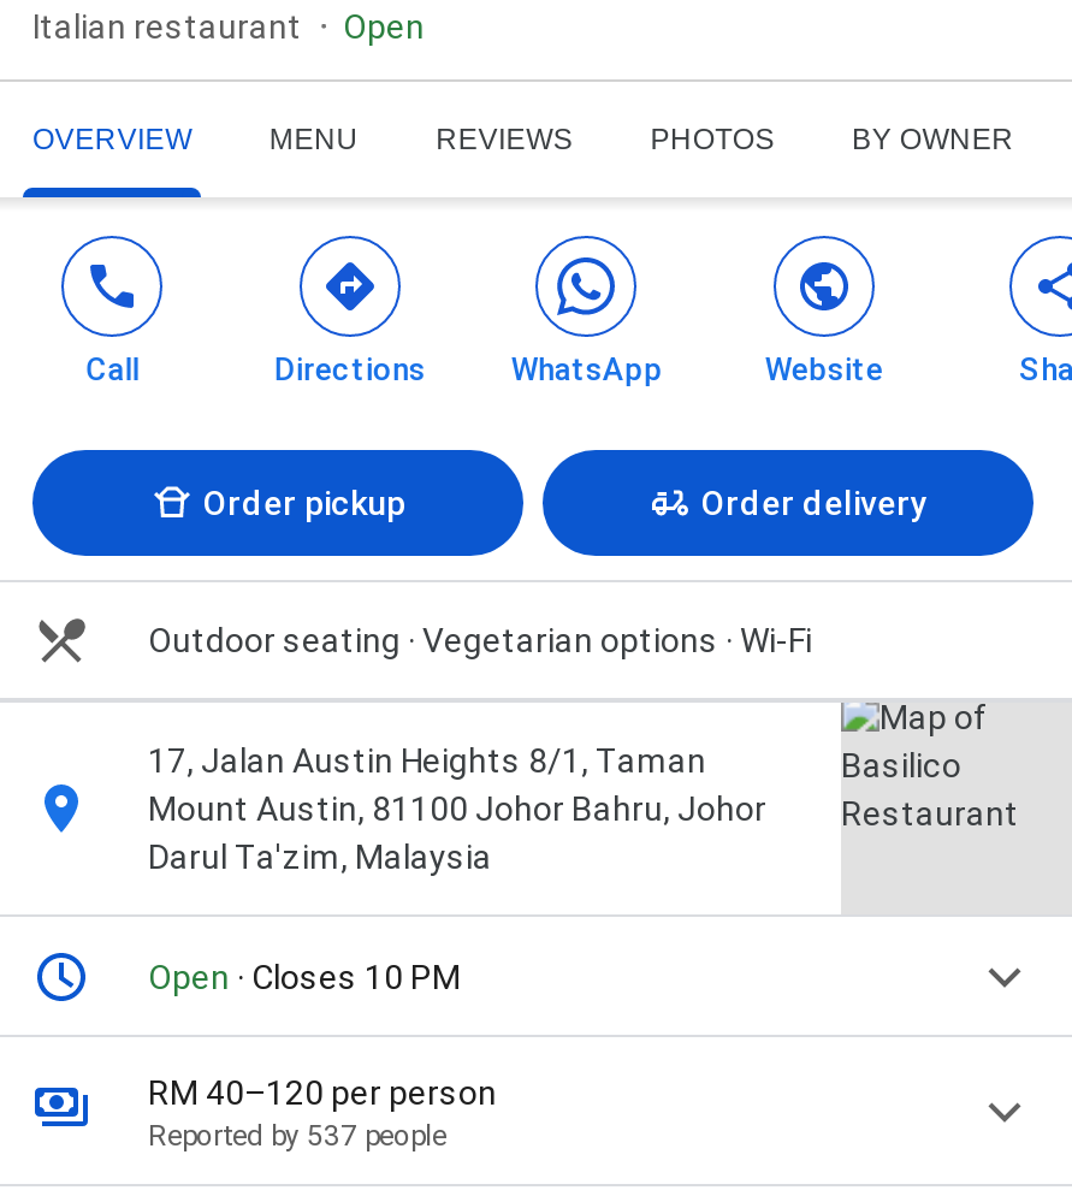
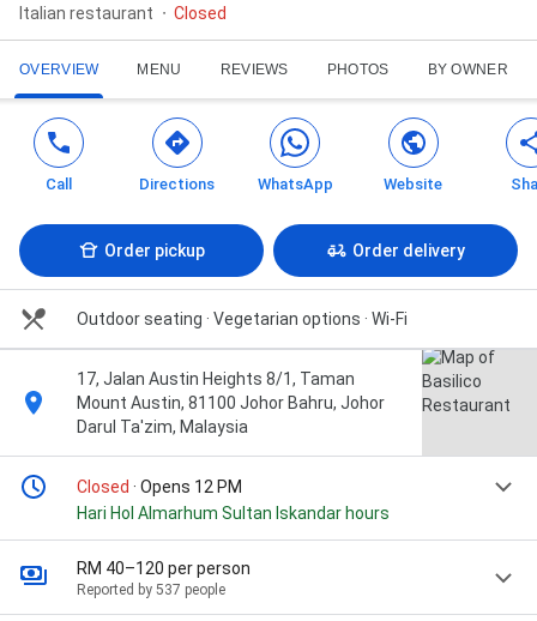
[343,8,425,46] Open -> [174,4,227,23] Closed
[148,958,461,997] Open · Closes 10 PM -> [77,477,390,523] Closed · Opens 12 PM | Hari Hol Almarhum Sultan Iskandar hours

